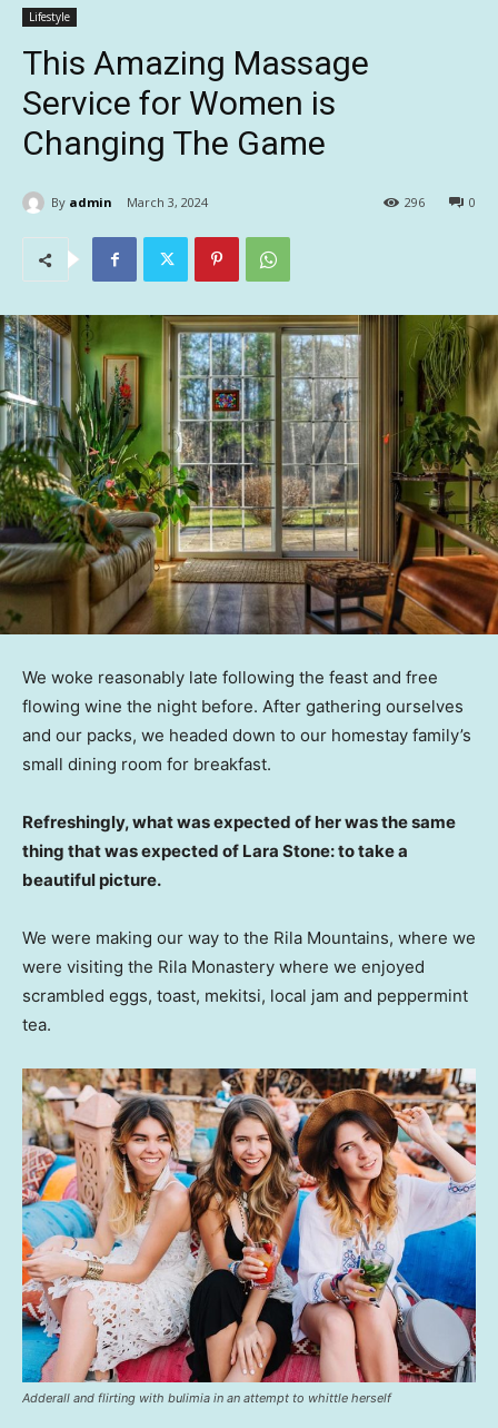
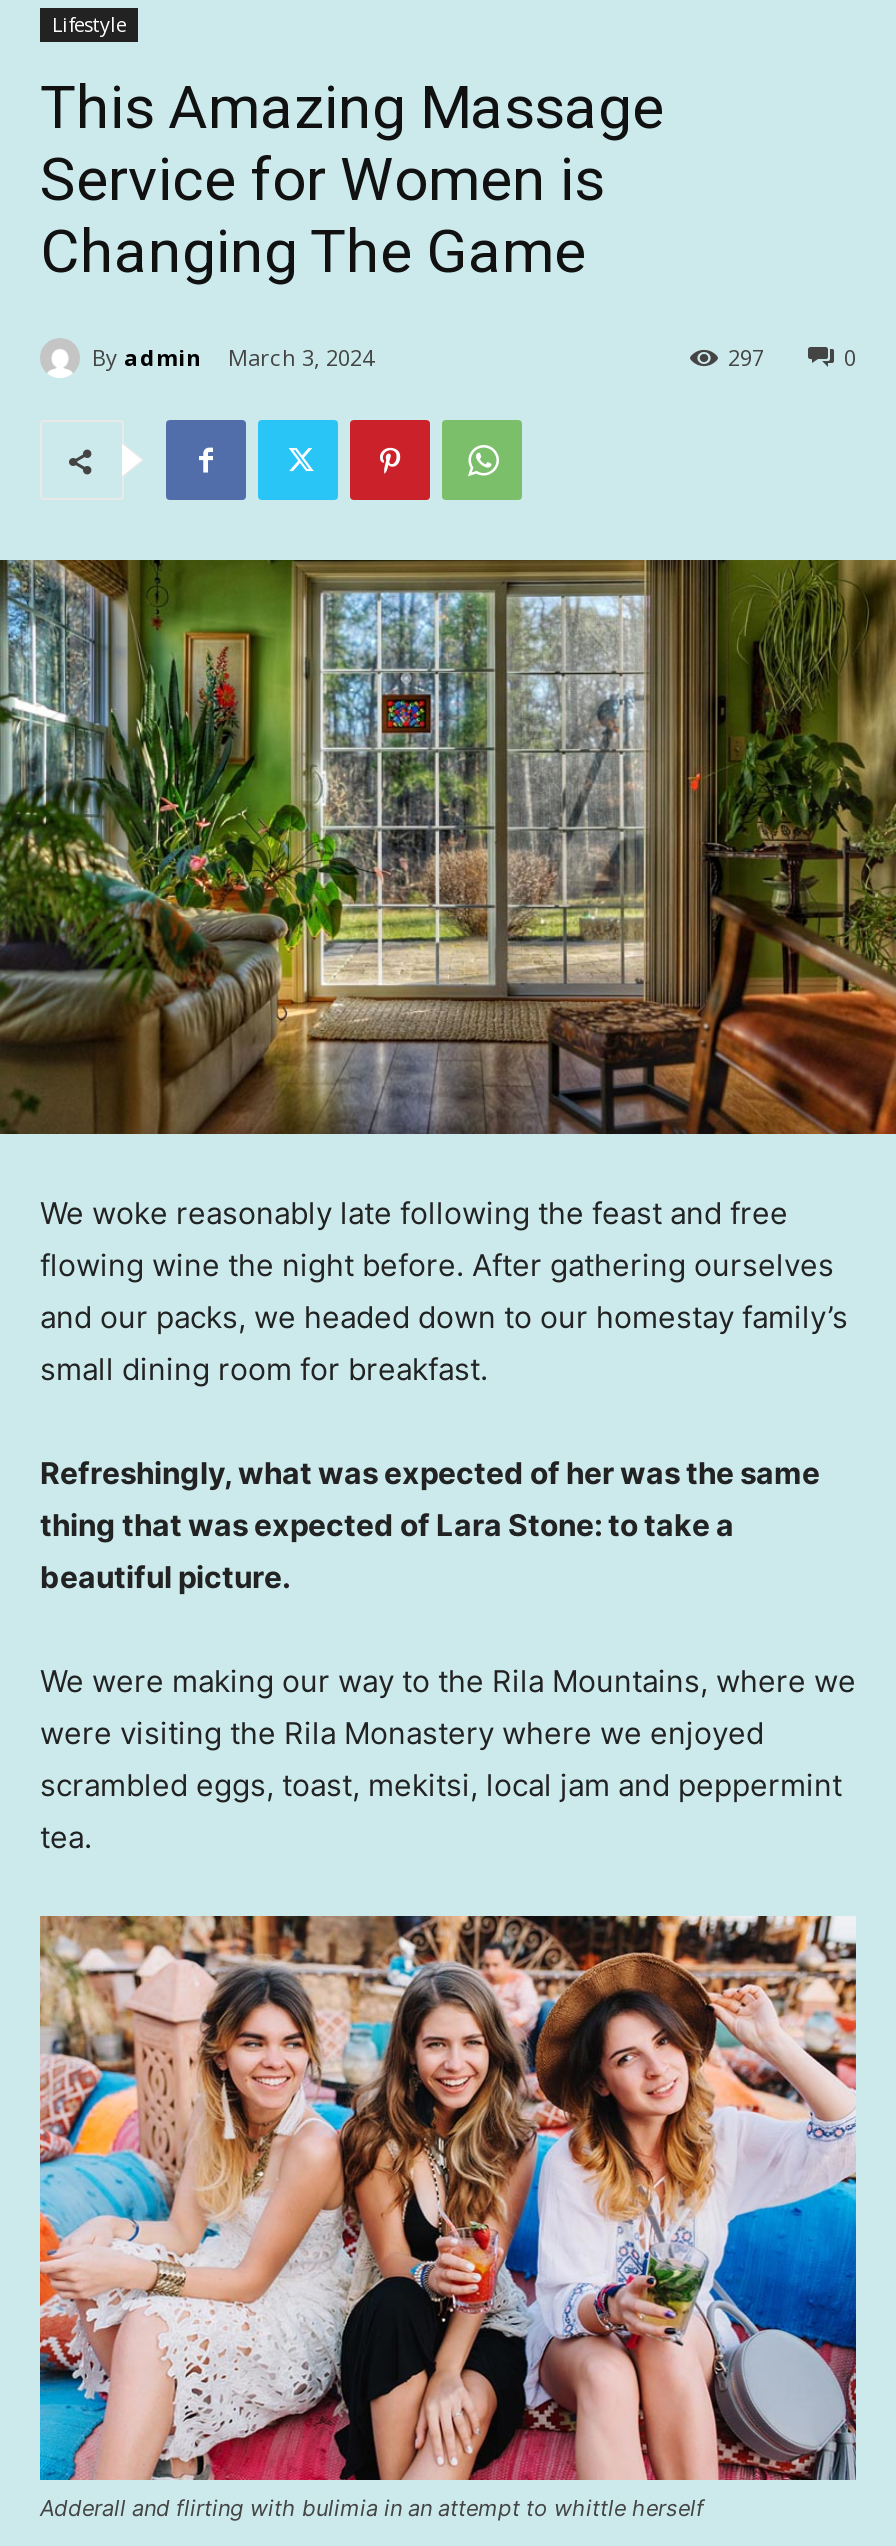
[405,194,425,210] 296 -> [728,343,764,373] 297

